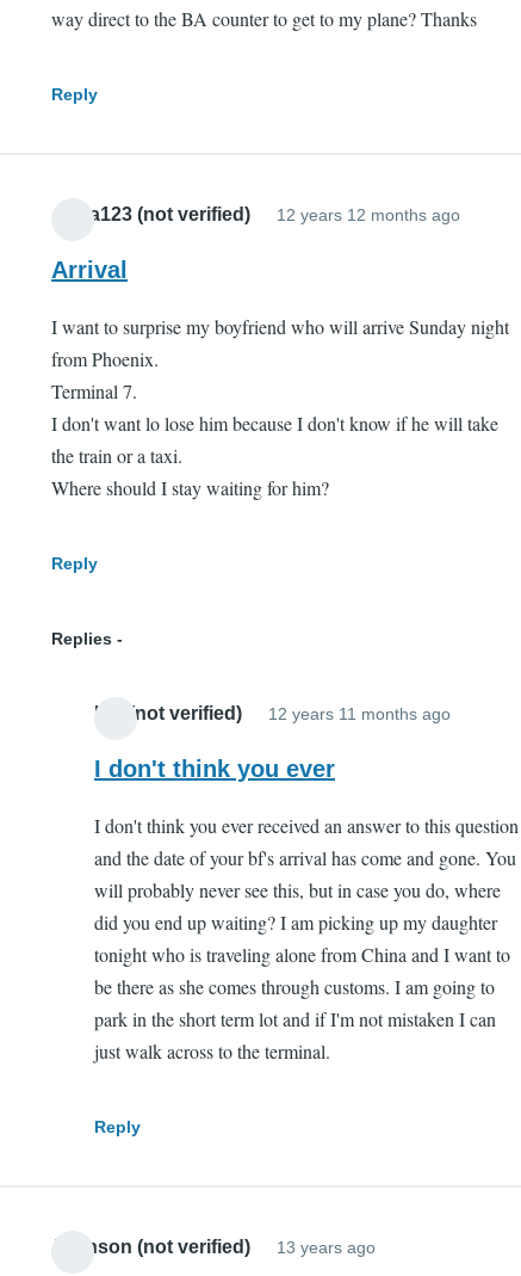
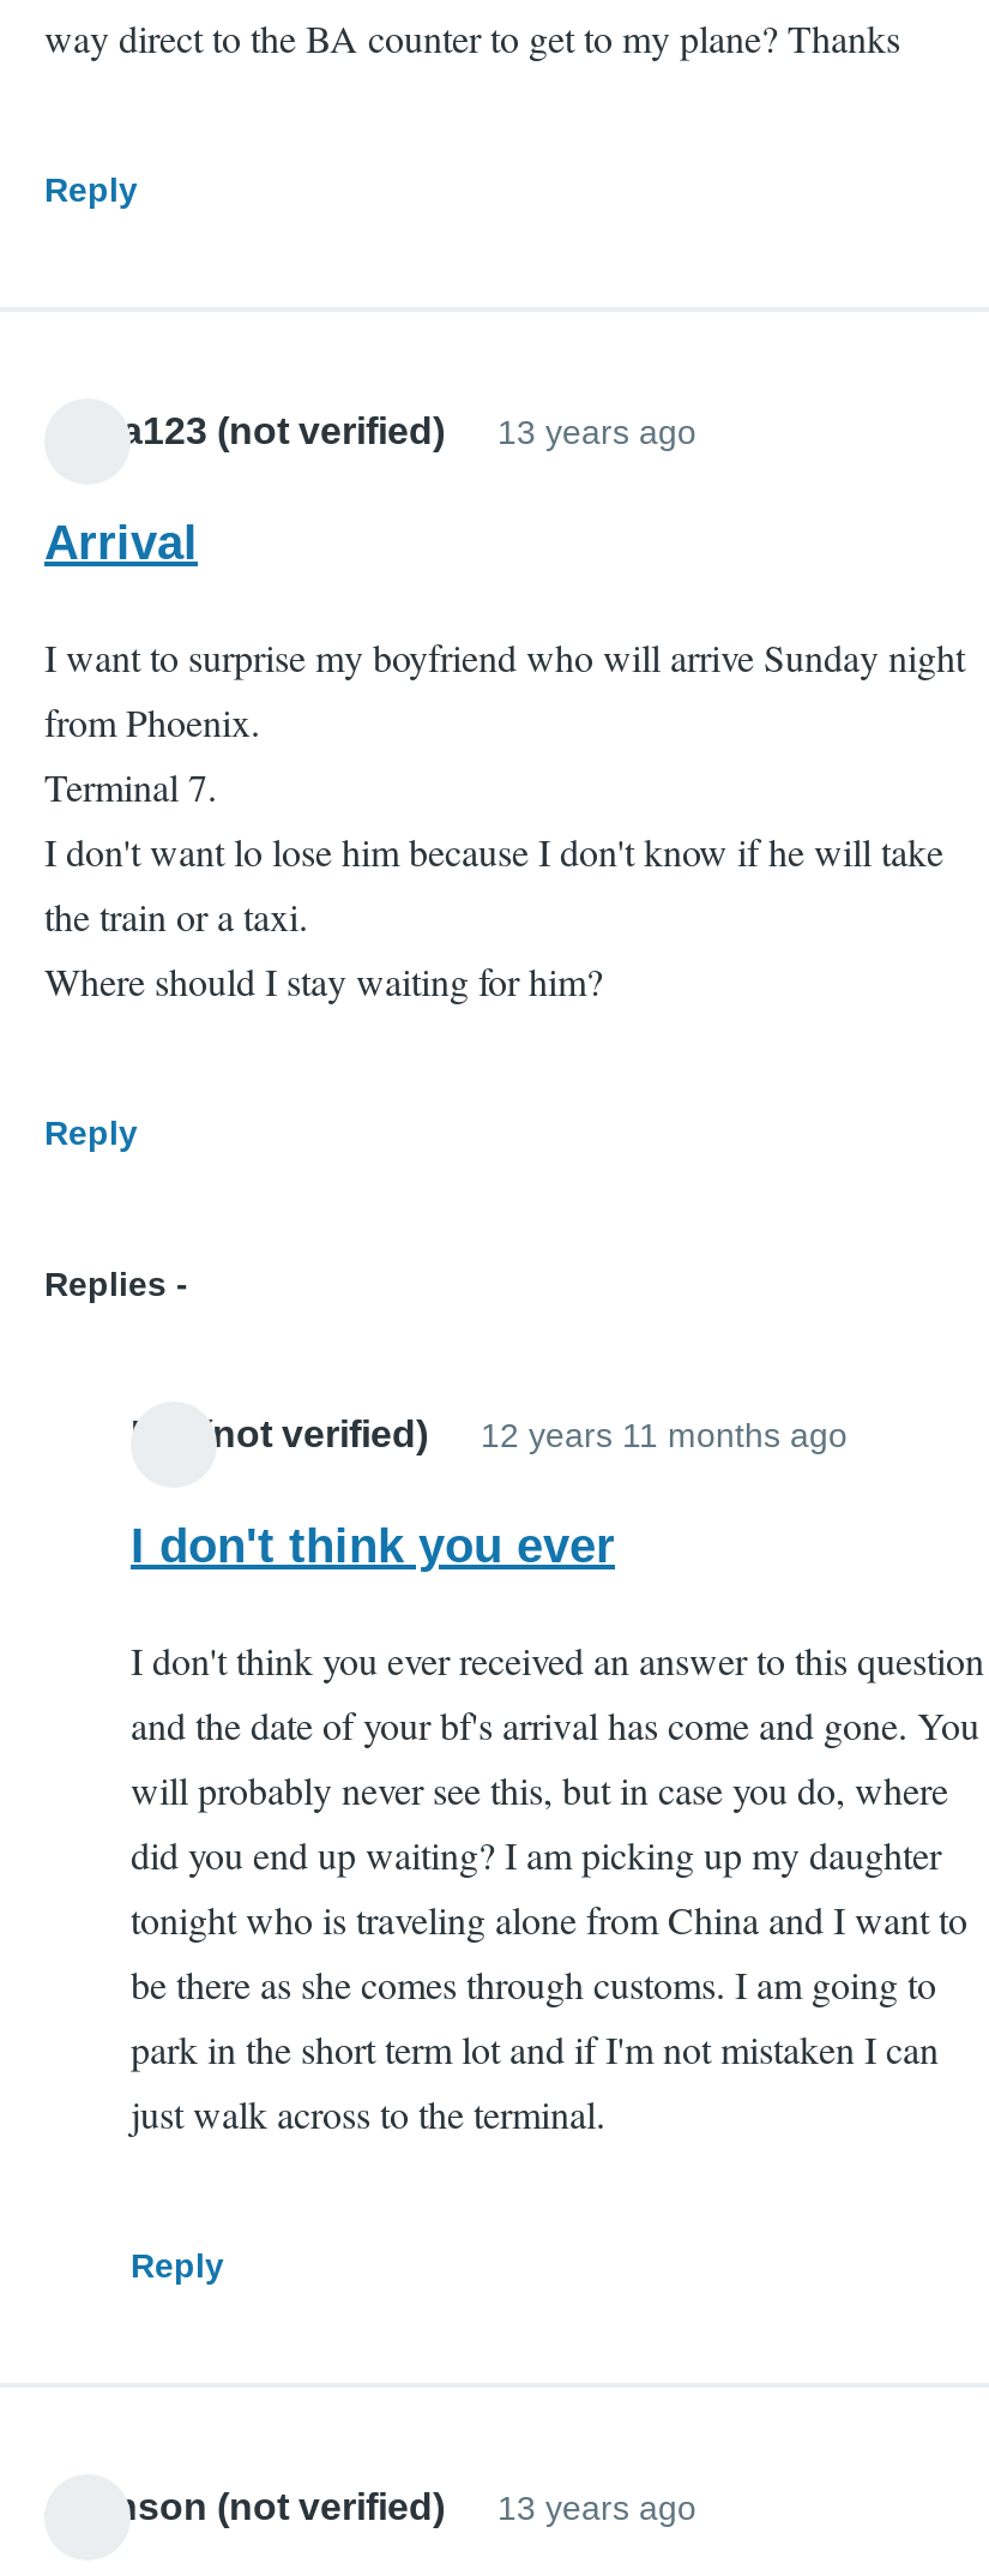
[277,205,460,224] 12 years 12 months ago -> [497,412,696,450] 13 years ago

